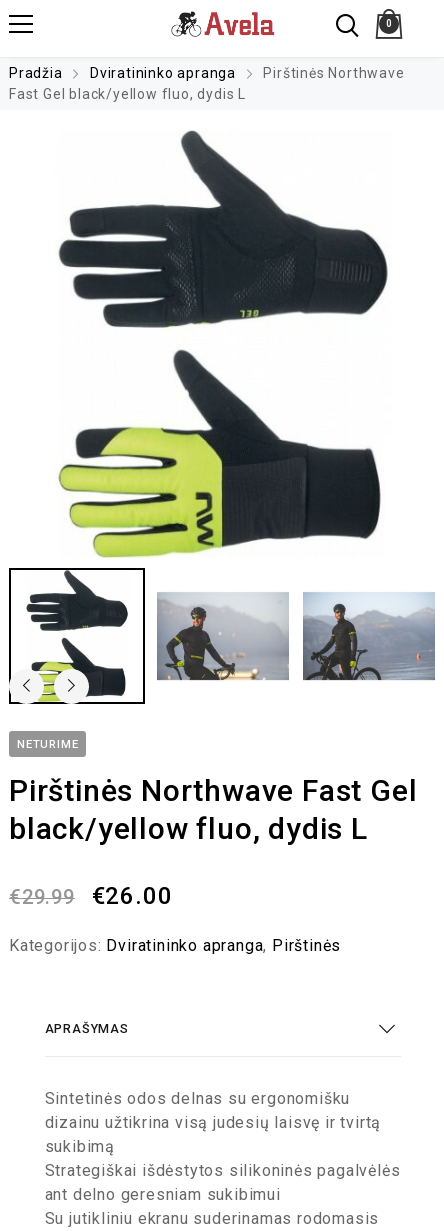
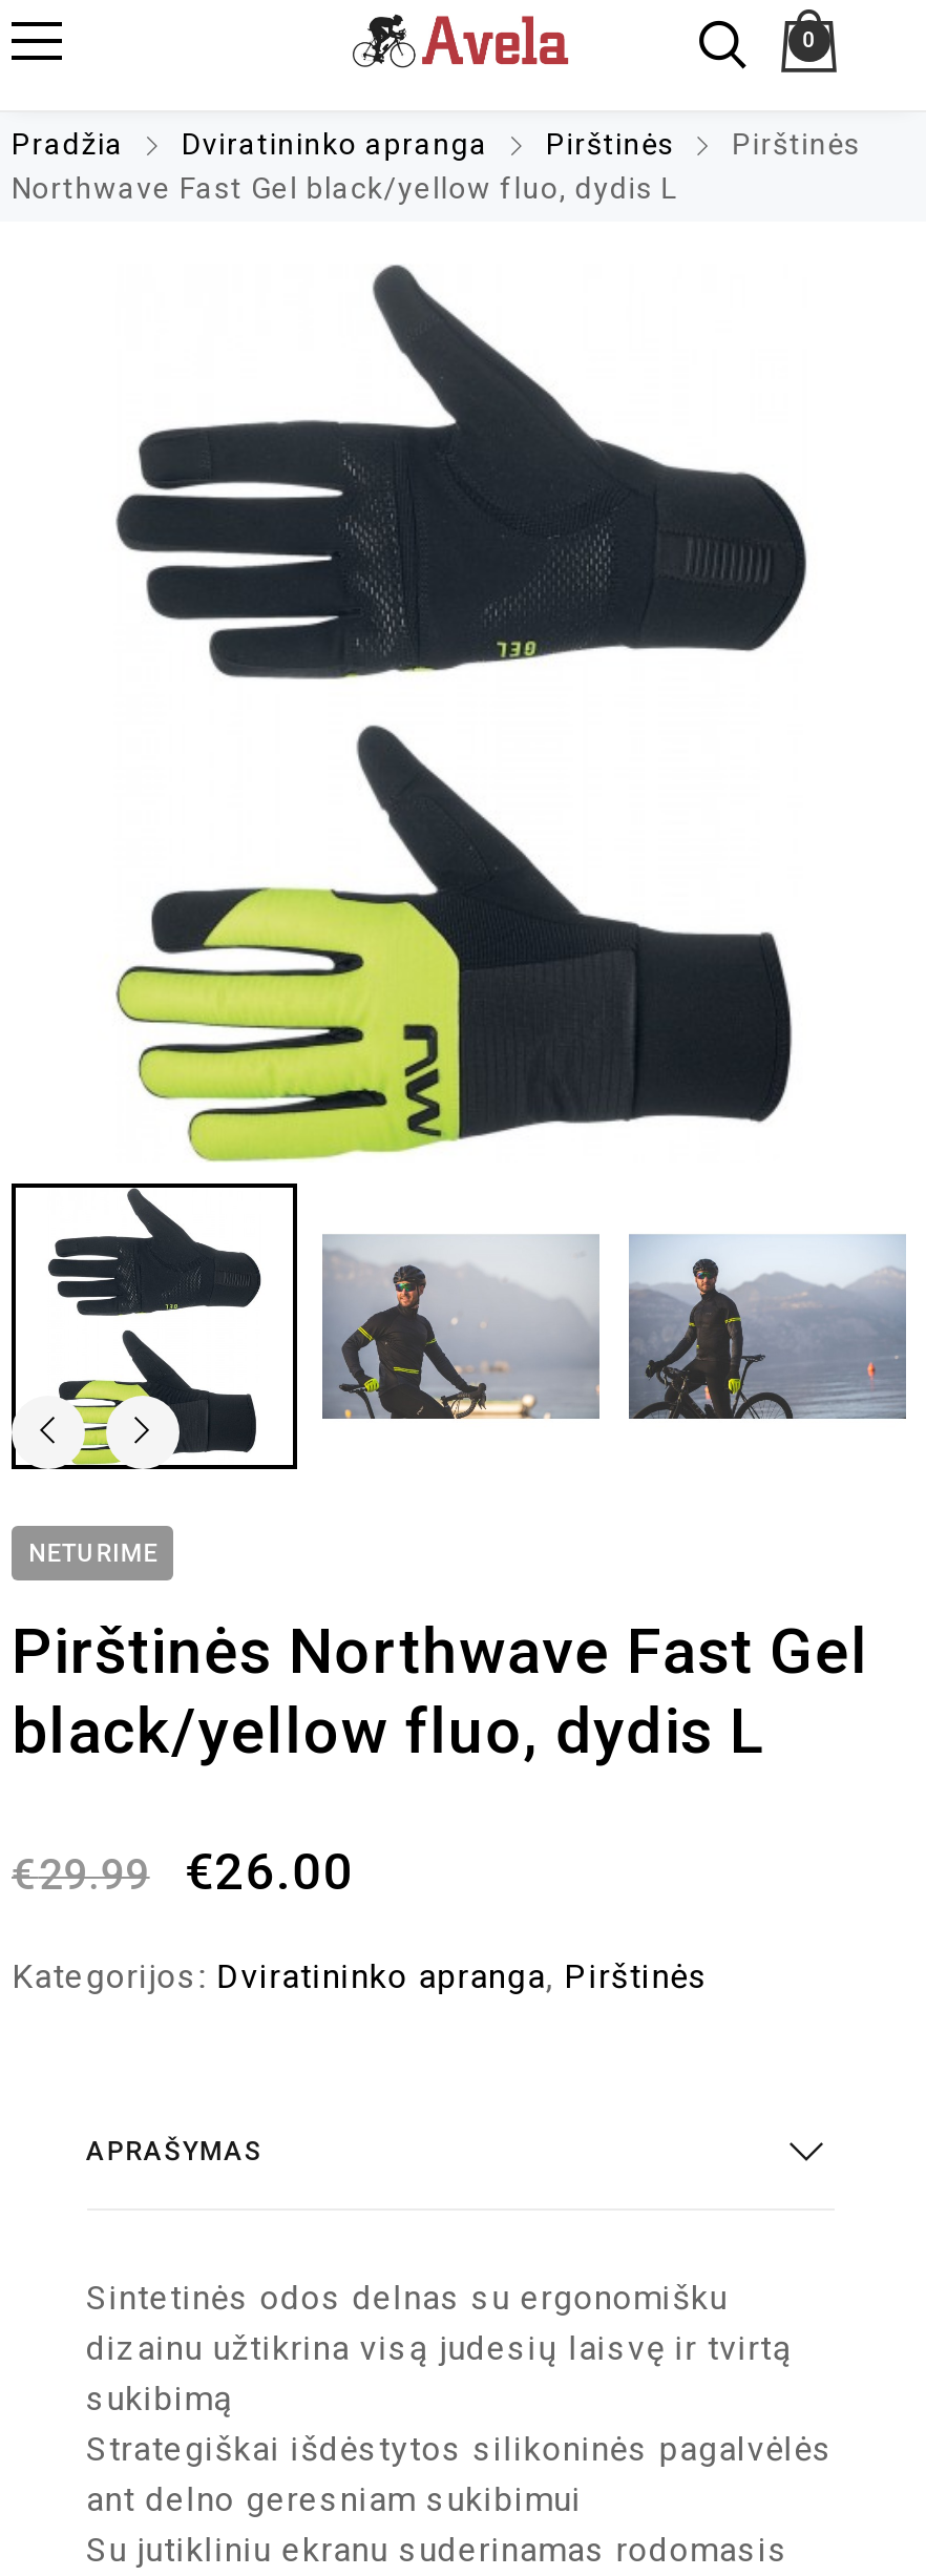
[9,65,405,102] Pirštinės Northwave | Fast Gel black/yellow fluo, dydis L -> [12,127,860,205] Pirštinės | Pirštinės | Northwave Fast Gel black/yellow fluo, dydis L

